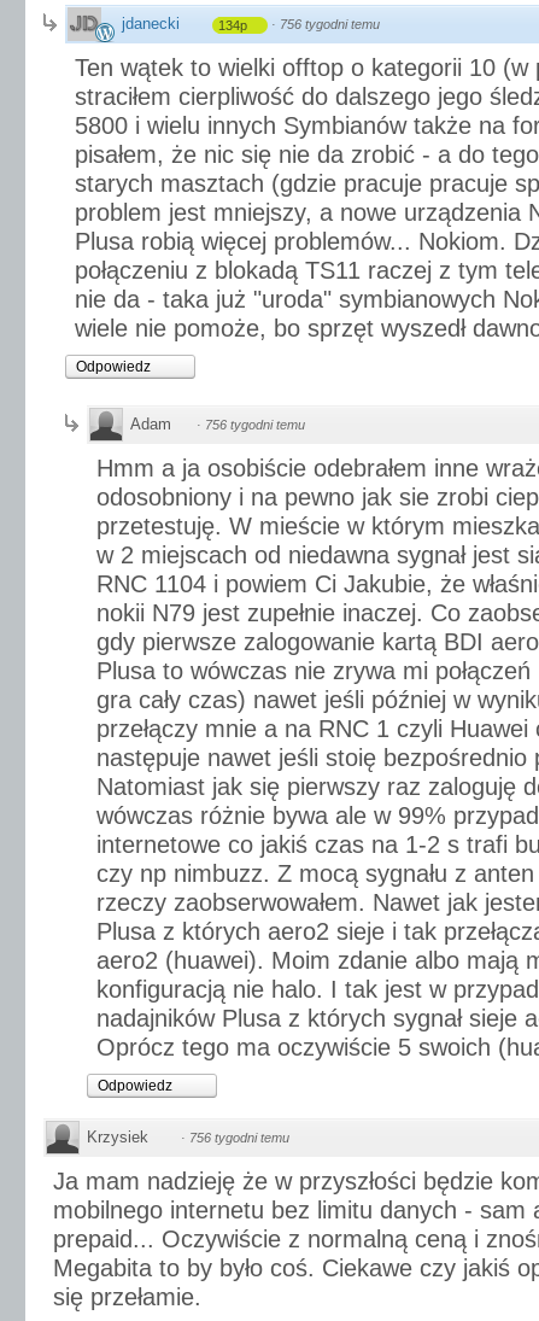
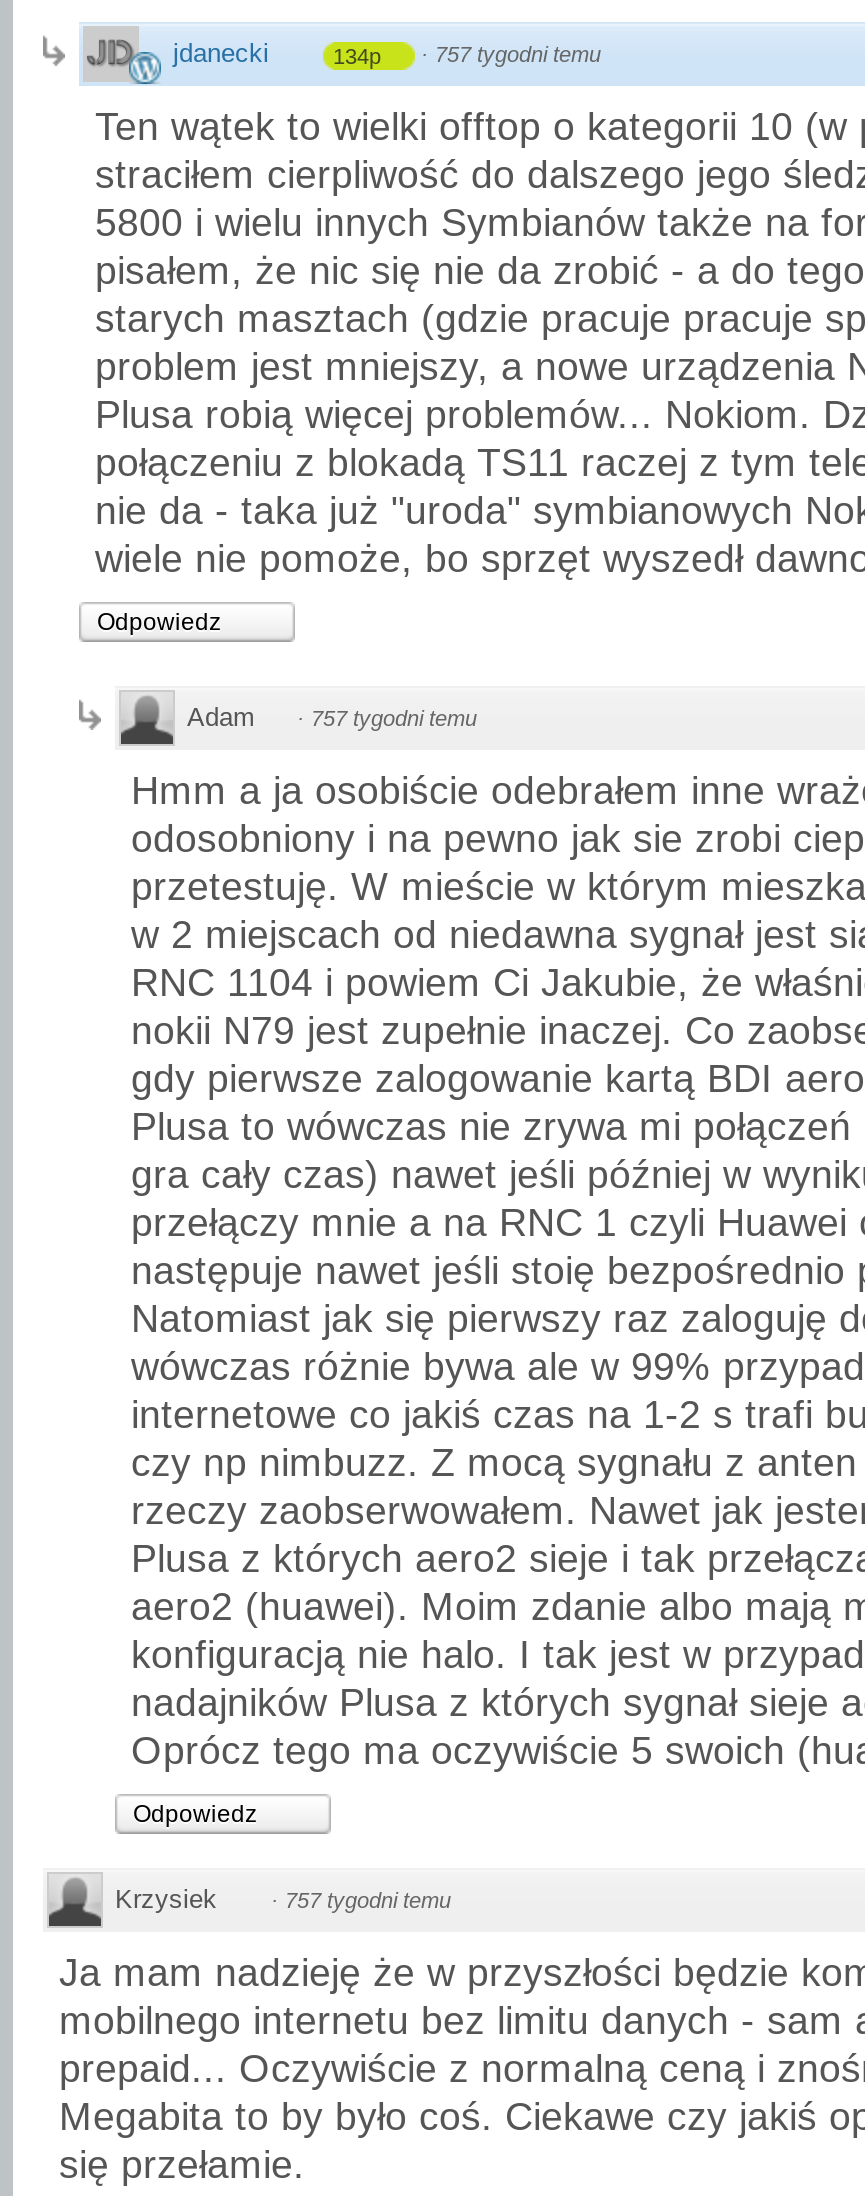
[218,17,380,33] 134p · 756 tygodni temu -> [333,42,601,68] 134p · 757 tygodni temu
[130,415,305,433] Adam · 756 tygodni temu -> [187,702,477,732] Adam · 757 tygodni temu
[181,1130,289,1145] · 756 tygodni temu -> [271,1888,451,1912] · 757 tygodni temu

